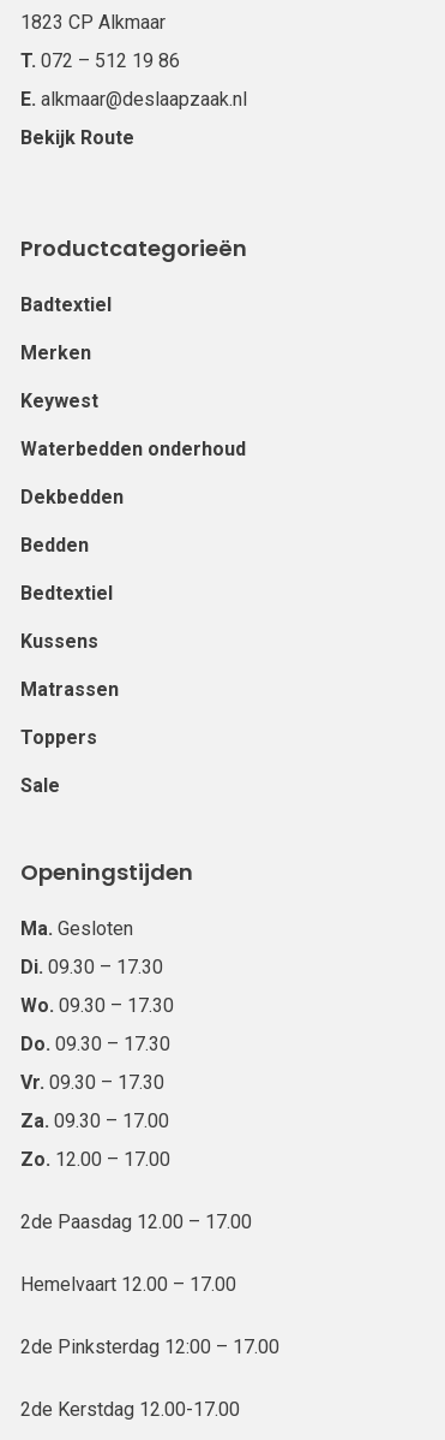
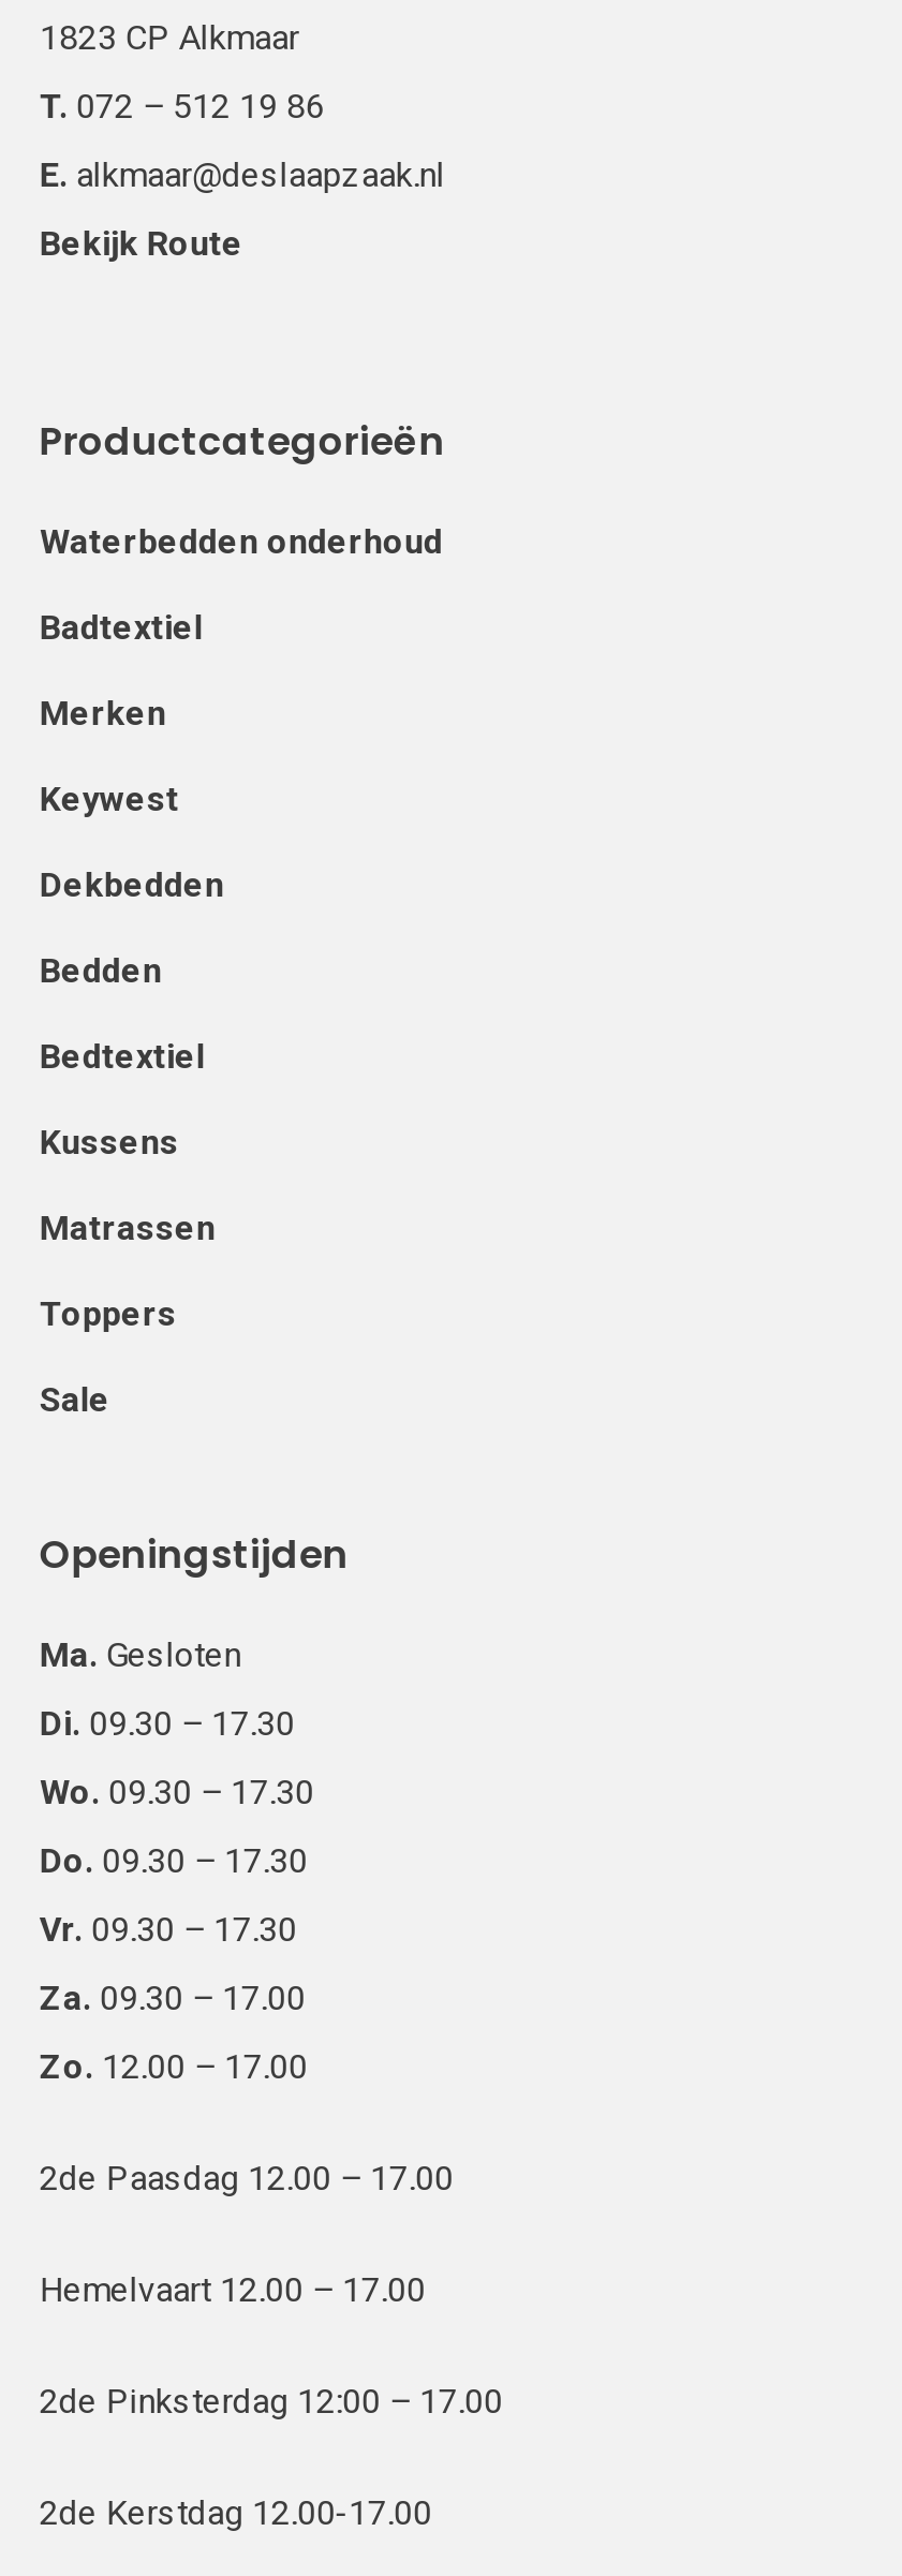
moved [20,293,111,412] -> [39,607,202,819]: Badtextiel | Merken | Keywest
moved [20,437,246,460] -> [39,521,443,562]: Waterbedden onderhoud

